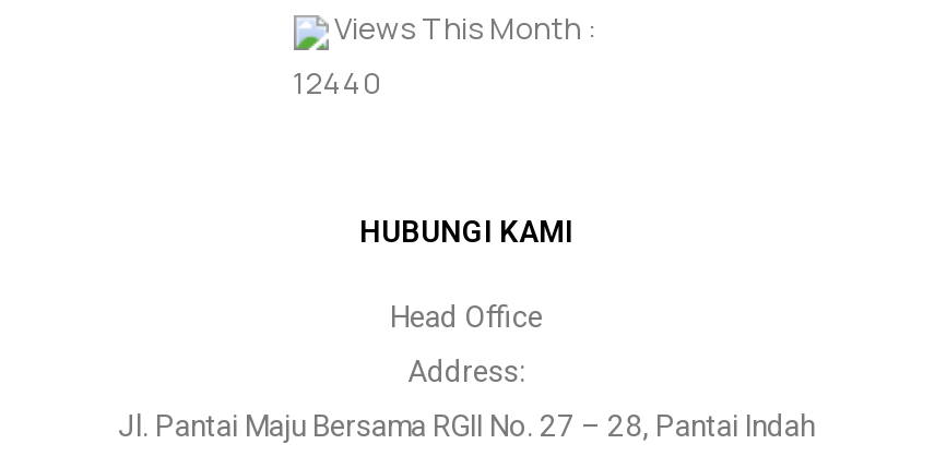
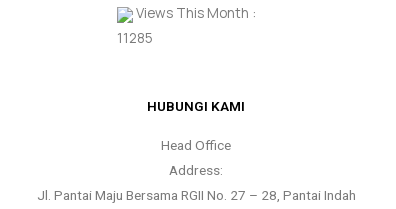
[293,62,380,103] 12440 -> [116,28,152,47] 11285

